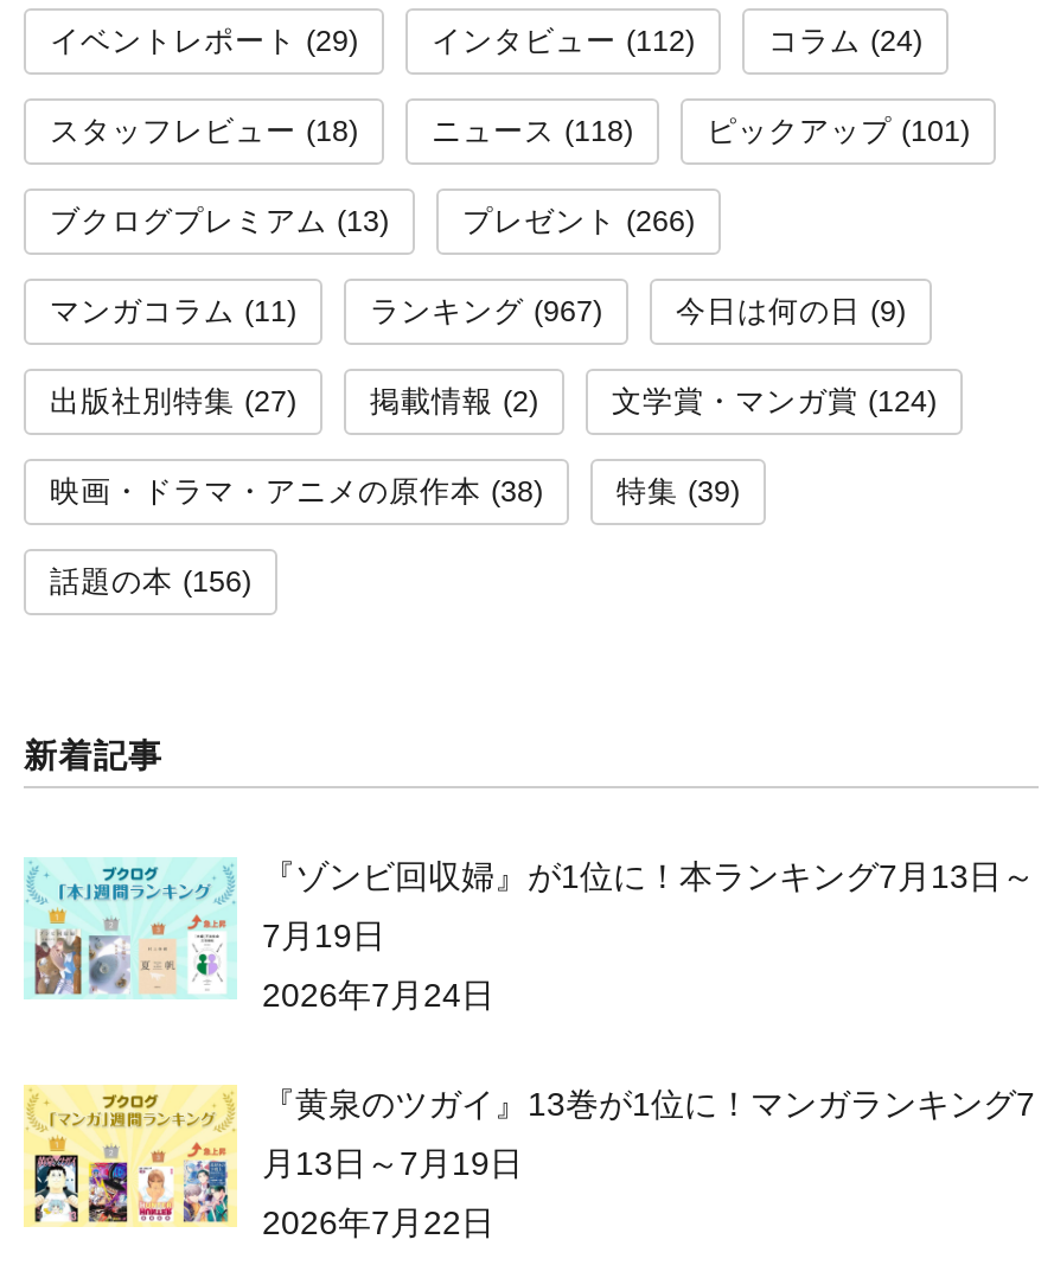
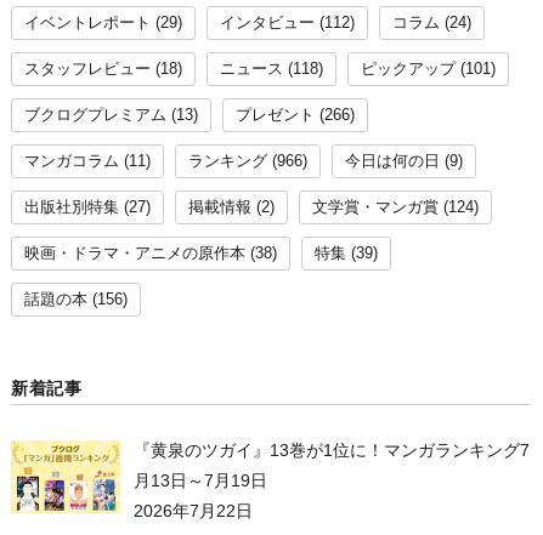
[370,295,602,329] ランキング(967) -> [188,153,307,170] ランキング(966)
[21,855,1035,1013] [image] | 『ゾンビ回収婦』が1位に！本ランキング7月13日～ | 7月19日 | 2026年7月24日 -> none

